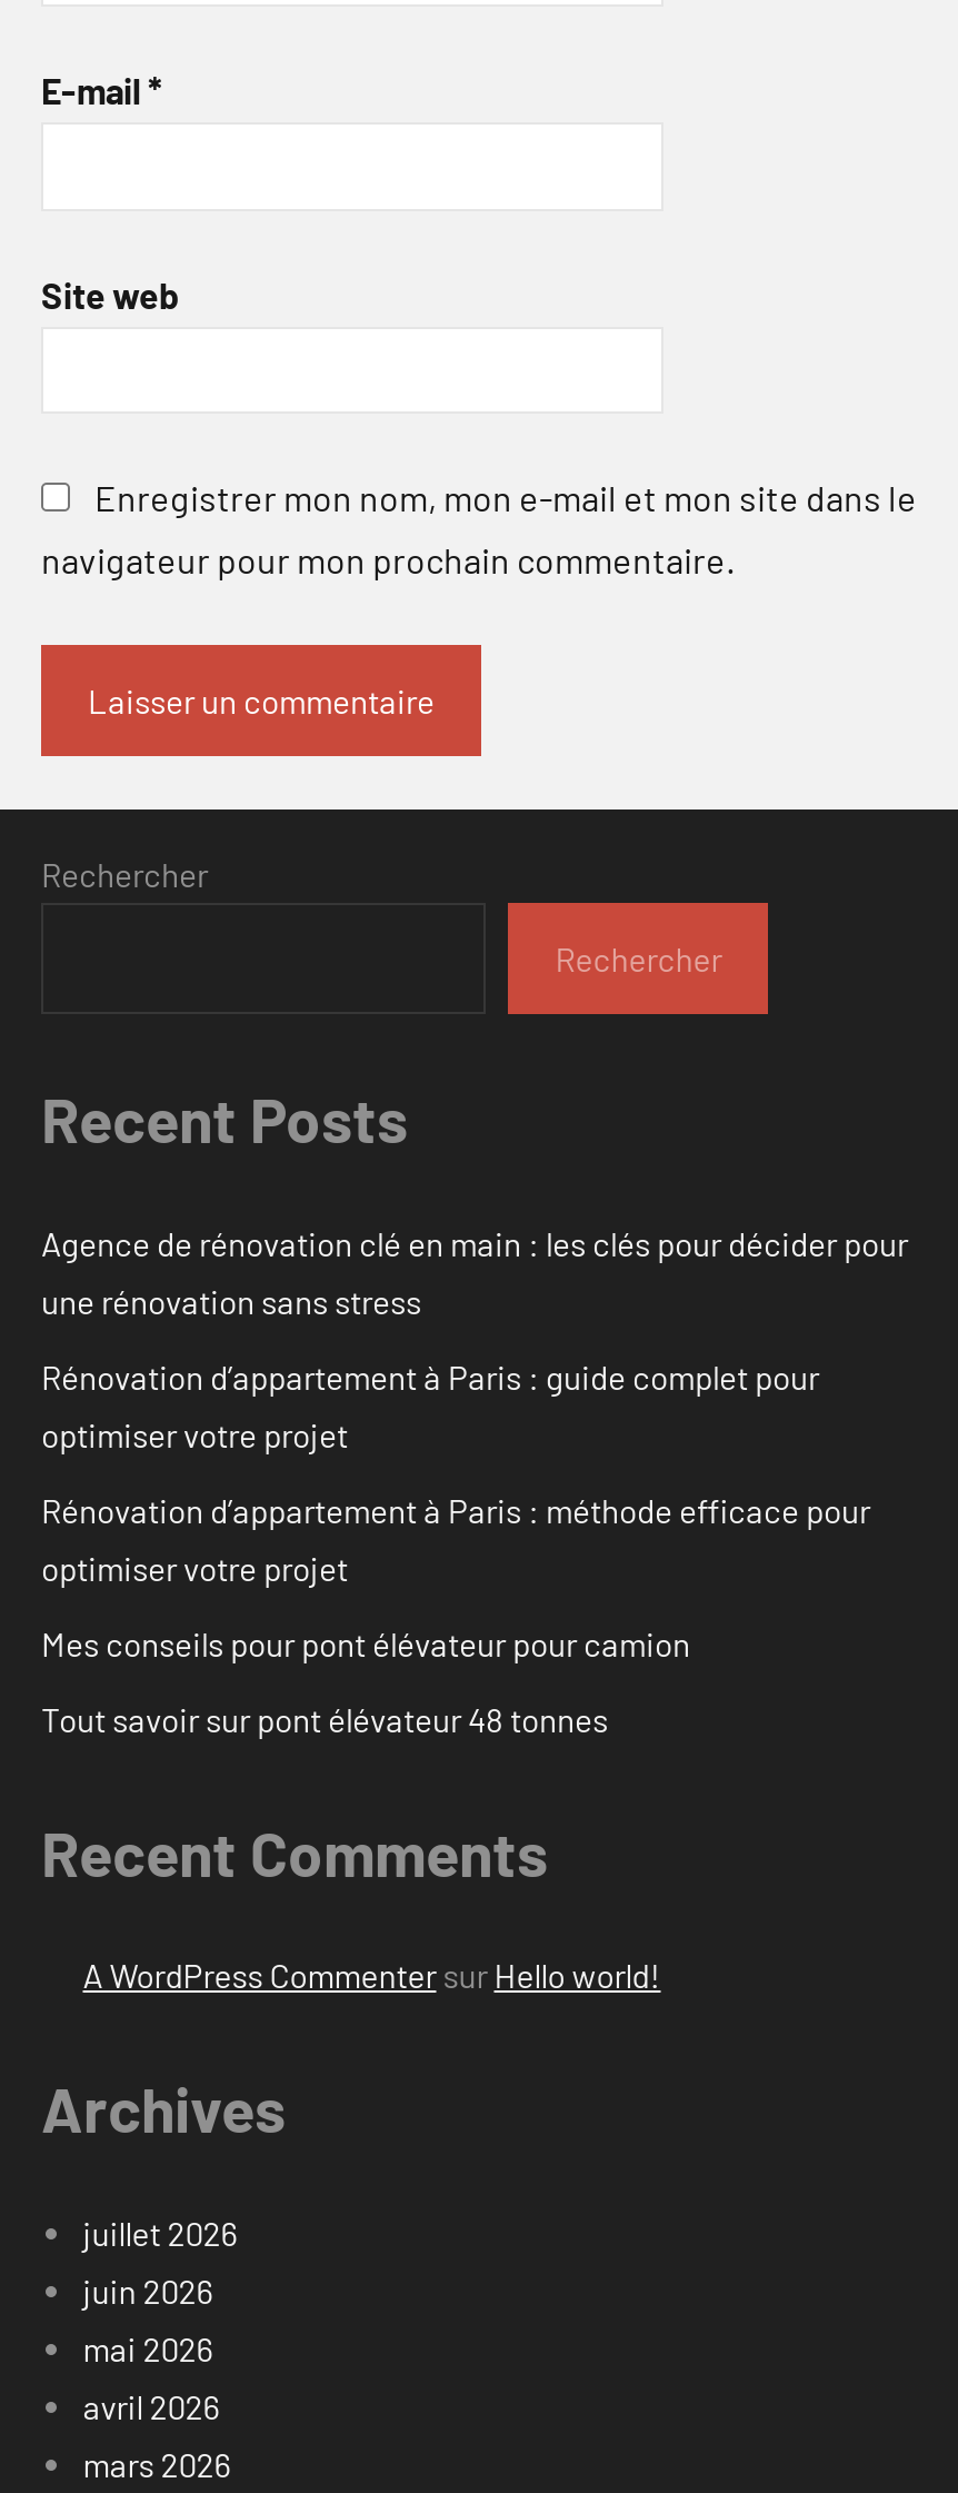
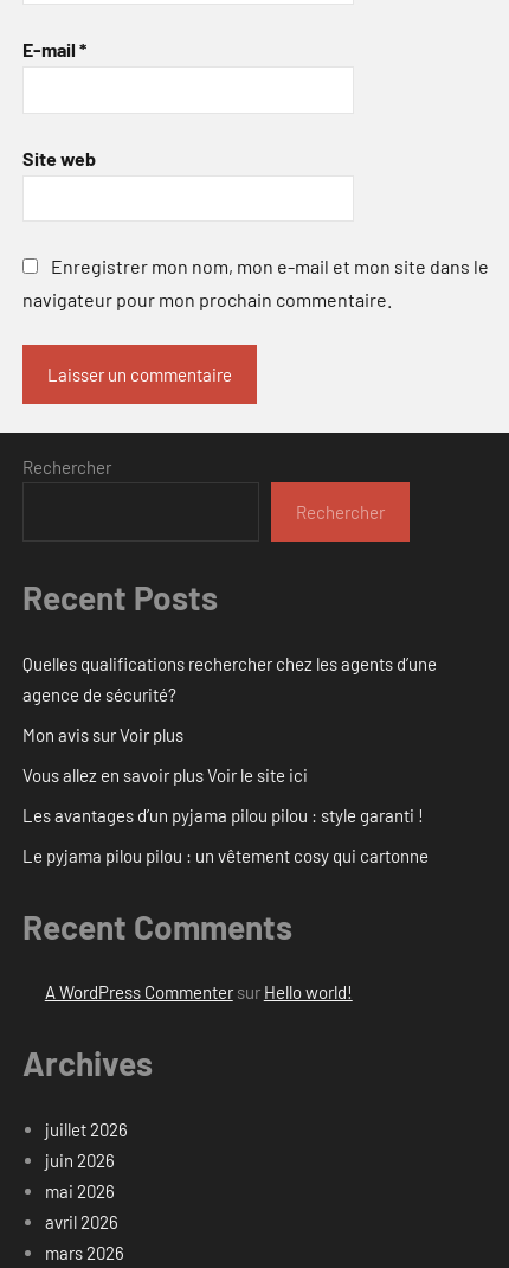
[41,1223,908,1321] Agence de rénovation clé en main : les clés pour décider pour | une rénovation sans stress -> [22,653,437,705] Quelles qualifications rechercher chez les agents d’une | agence de sécurité?
[41,1356,819,1454] Rénovation d’appartement à Paris : guide complet pour | optimiser votre projet -> [22,724,183,745] Mon avis sur Voir plus
[41,1490,870,1587] Rénovation d’appartement à Paris : méthode efficace pour | optimiser votre projet -> [22,764,308,785] Vous allez en savoir plus Voir le site ici
[41,1623,690,1663] Mes conseils pour pont élévateur pour camion -> [22,804,424,826] Les avantages d’un pyjama pilou pilou : style garanti !
[41,1699,608,1739] Tout savoir sur pont élévateur 48 tonnes -> [22,845,429,866] Le pyjama pilou pilou : un vêtement cosy qui cartonne

